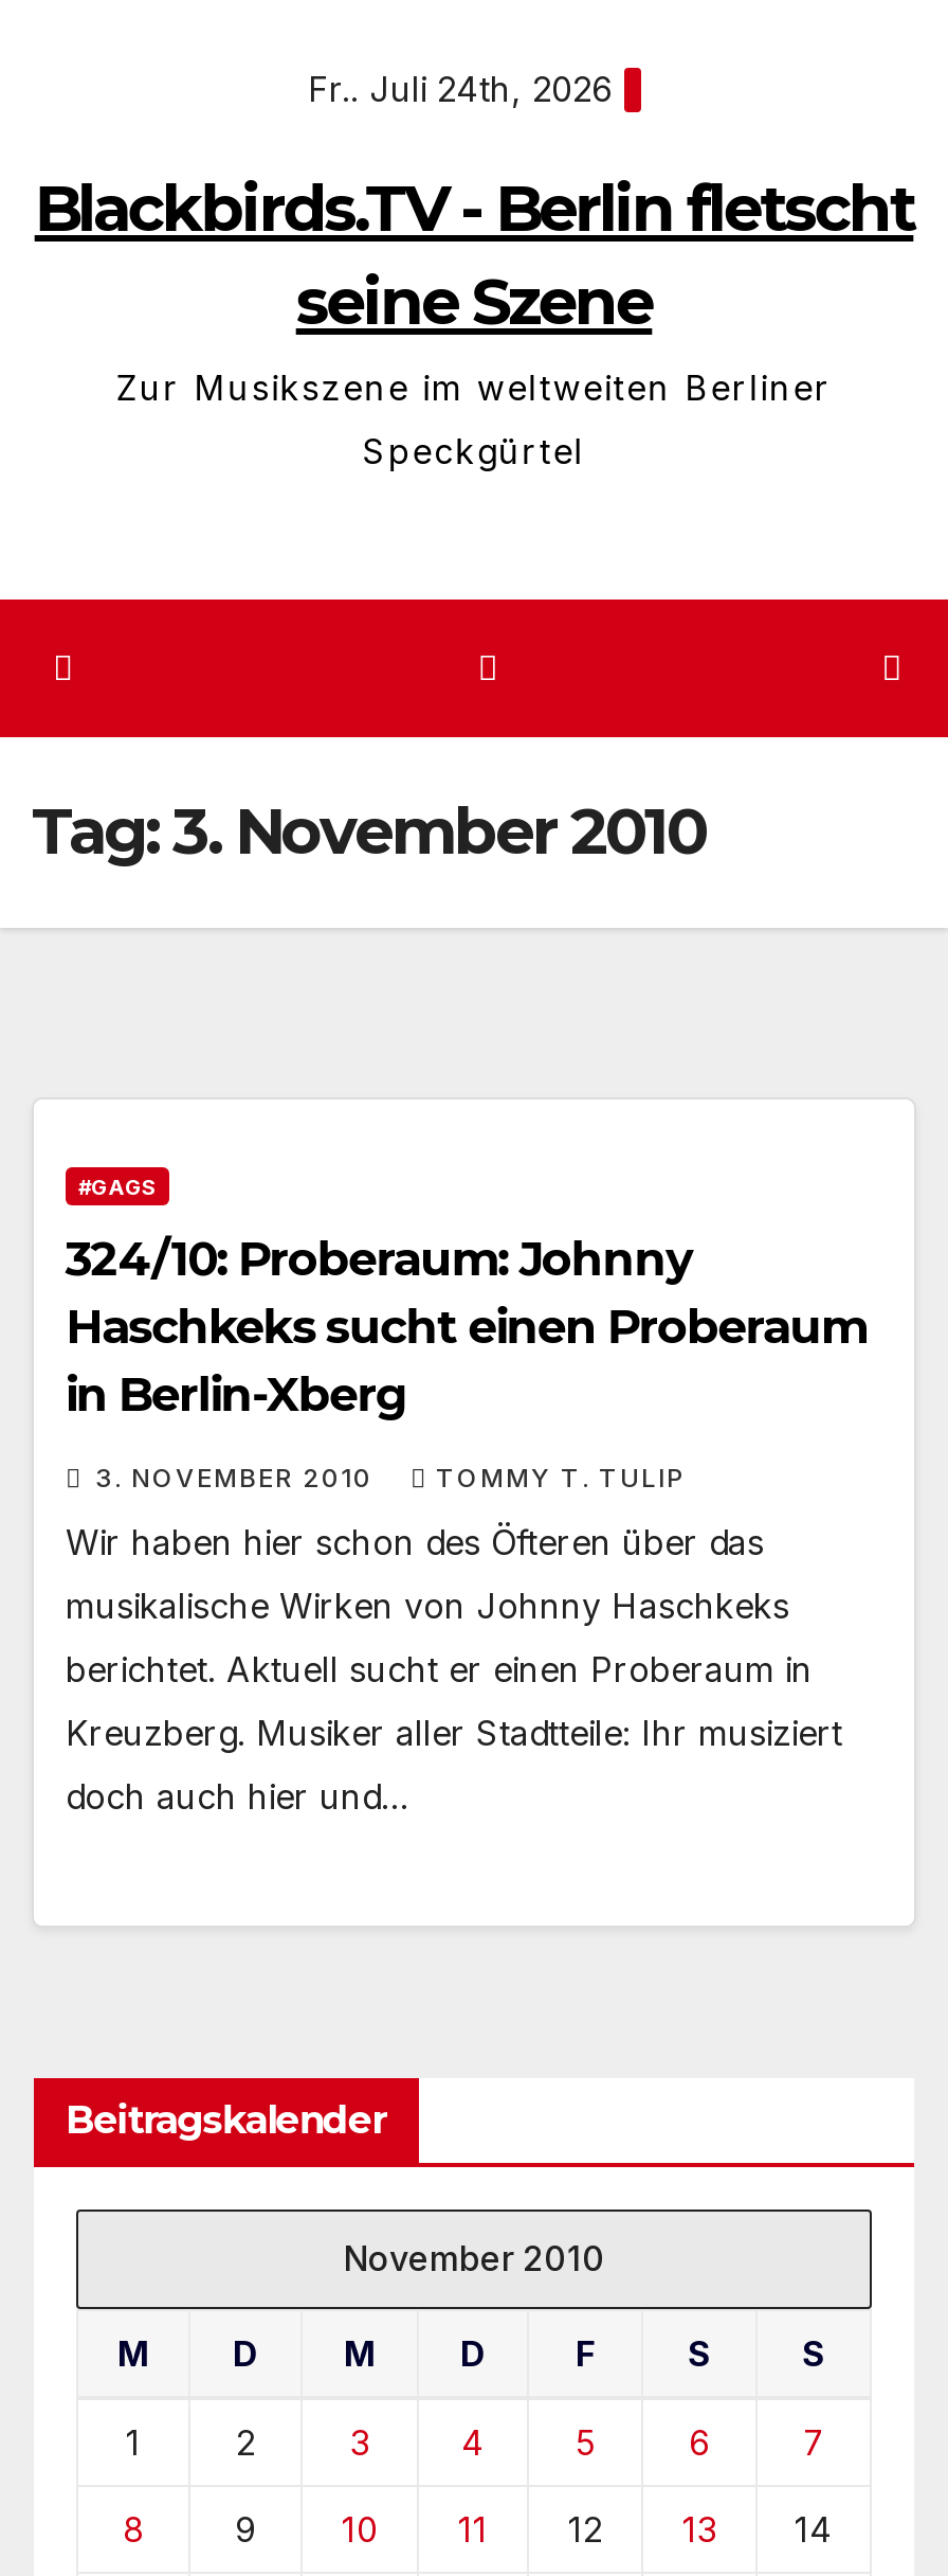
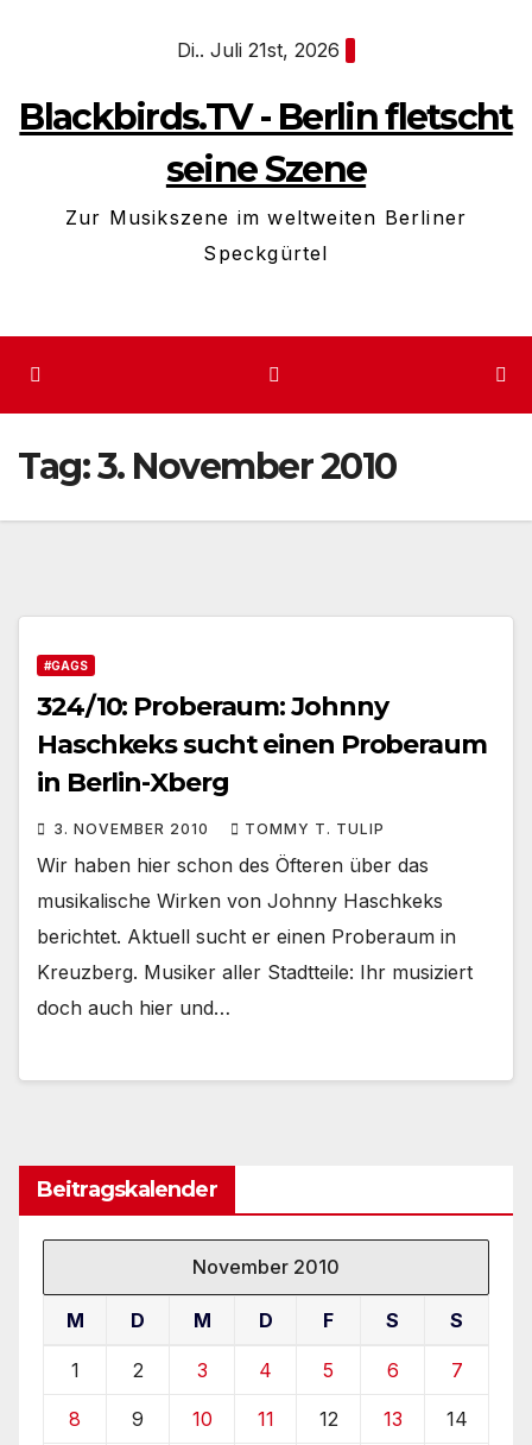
[308,68,613,110] Fr.. Juli 24th, 2026 -> [177,38,340,62] Di.. Juli 21st, 2026

